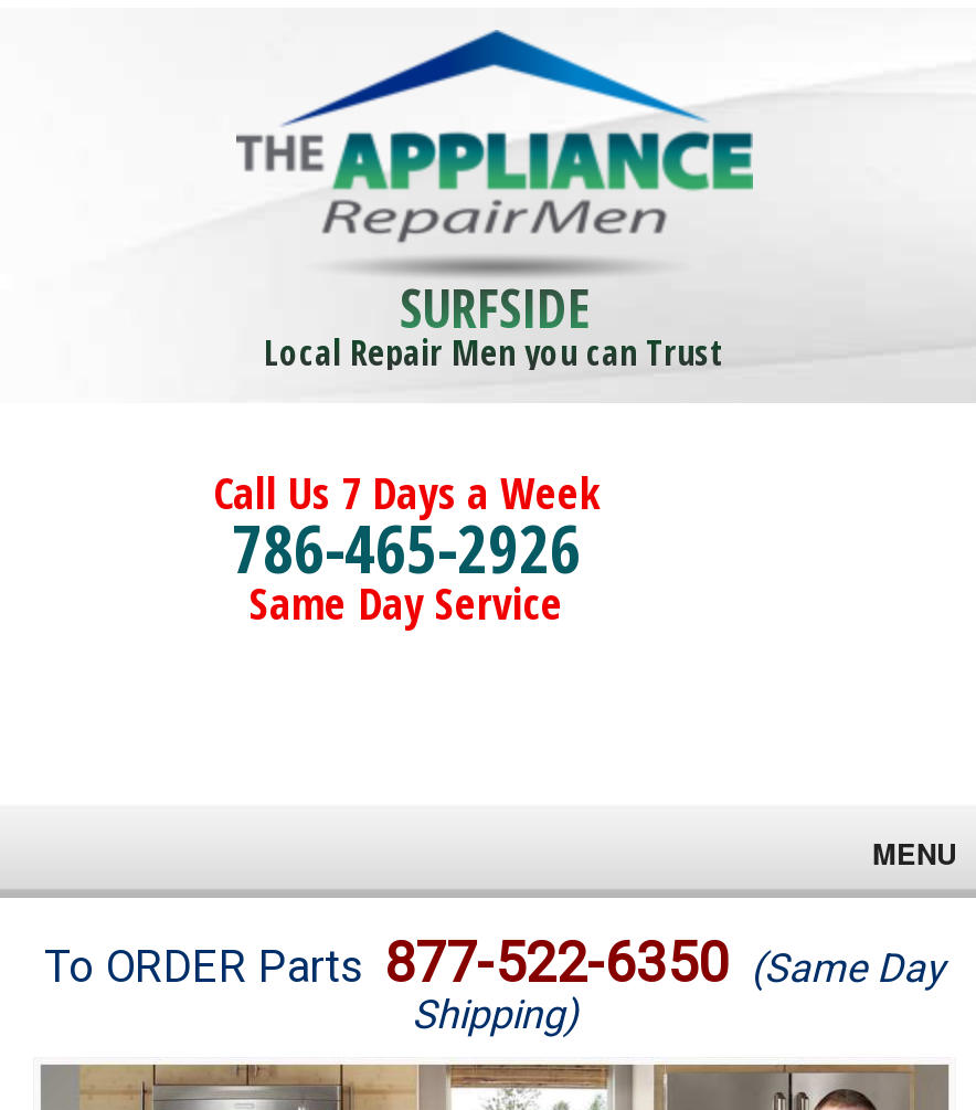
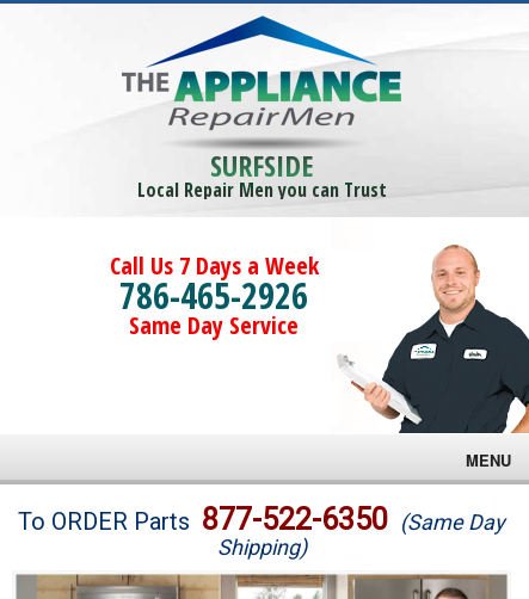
none -> [338,243,525,434] [image]

